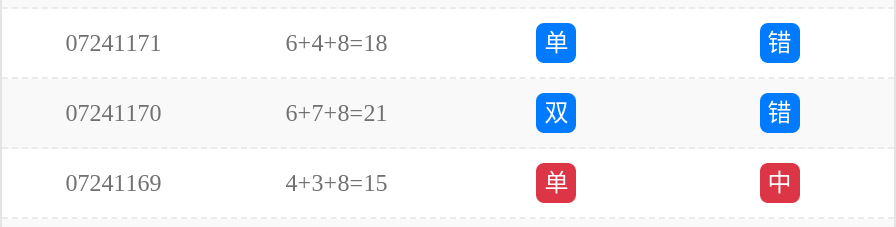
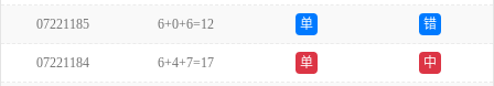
[66,29,162,57] 07241171 -> [36,17,89,32] 07221185
[286,29,388,57] 6+4+8=18 -> [157,17,214,32] 6+0+6=12
[66,99,792,197] 07241170 | 6+7+8=21 | 双 | 错 | 07241169 | 4+3+8=15 -> [36,55,214,71] 07221184 | 6+4+7=17

